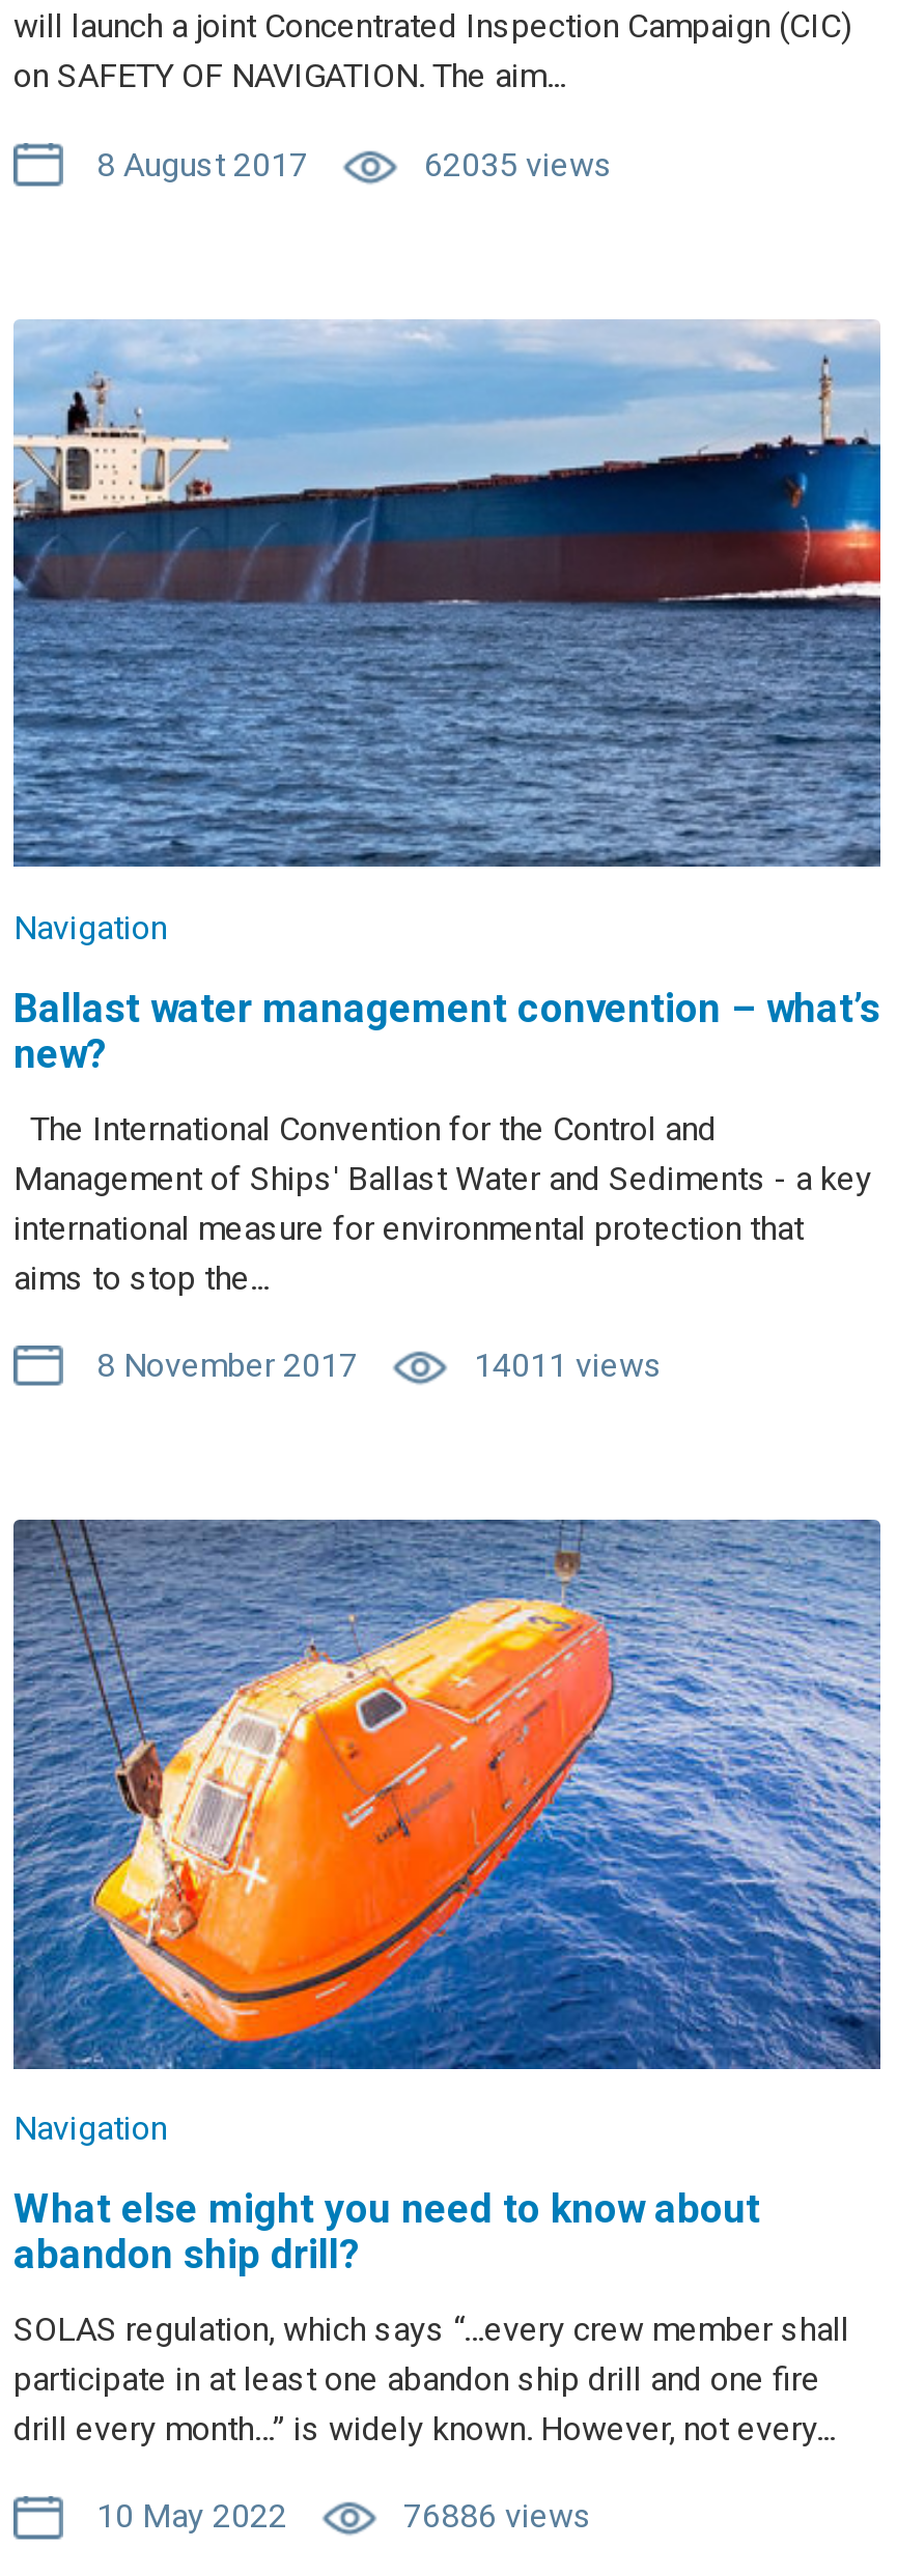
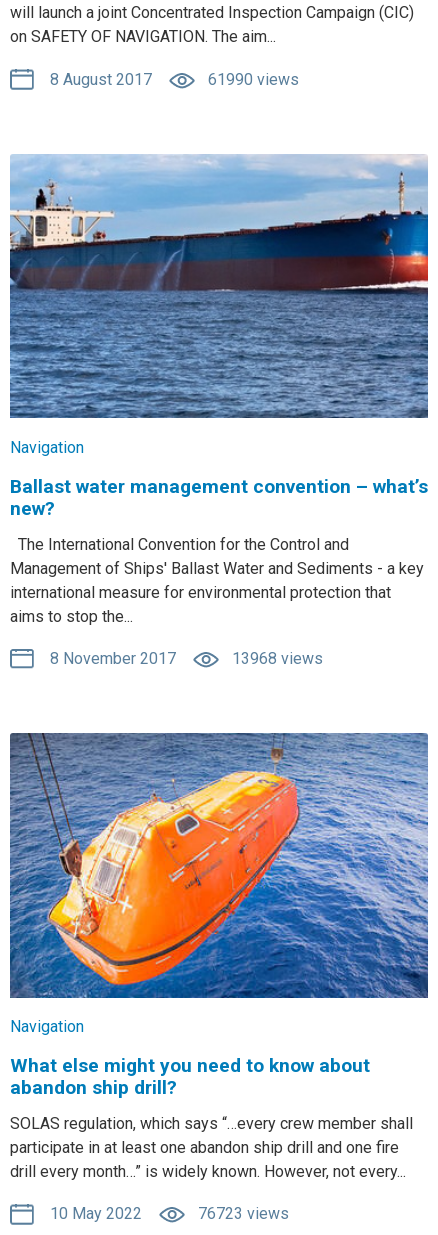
[424,145,613,184] 62035 views -> [208,70,299,89] 61990 views
[474,1346,663,1385] 14011 views -> [232,649,323,668] 13968 views
[403,2497,592,2536] 76886 views -> [198,1204,289,1223] 76723 views

